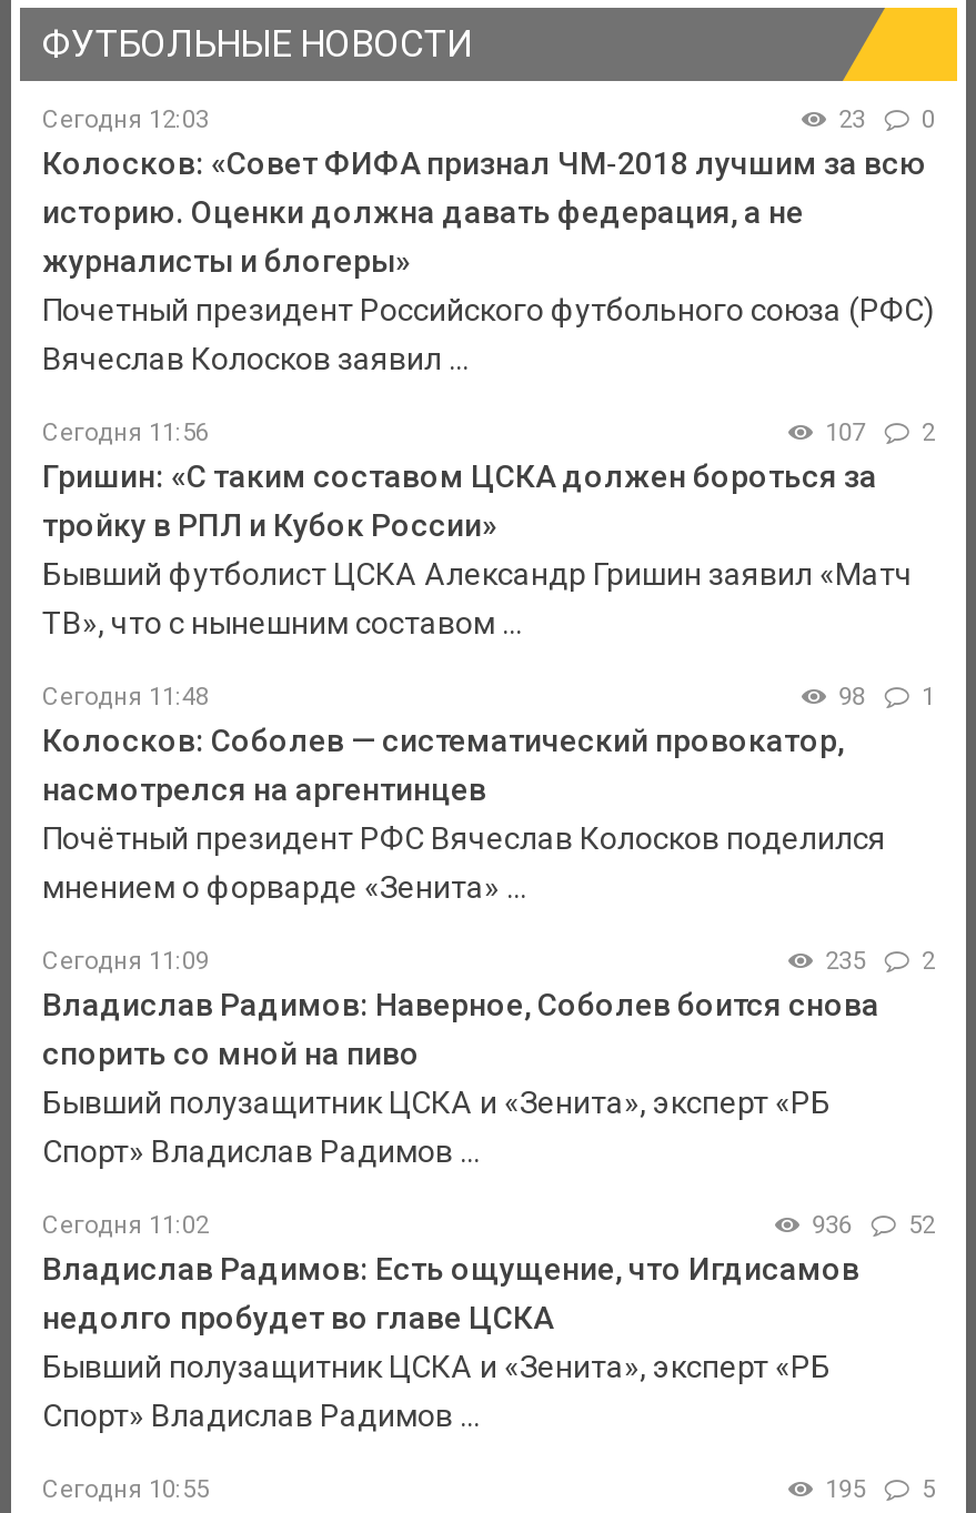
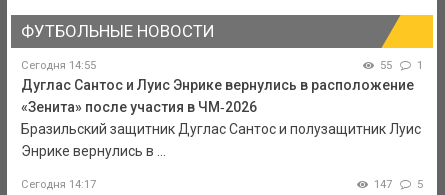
[42,106,935,712] Сегодня 12:03 | 23 | 0 | Колосков: «Совет ФИФА признал ЧМ‑2018 лучшим за всю | историю. Оценки должна давать федерация, а не | журналисты и блогеры» | Почетный президент Российского футбольного союза (РФС) | Вячеслав Колосков заявил ... | Сегодня 11:56 | 107 | 2 | Гришин: «С таким составом ЦСКА должен бороться за | тройку в РПЛ и Кубок России» | Бывший футболист ЦСКА Александр Гришин заявил «Матч | ТВ», что с нынешним составом ... | Сегодня 11:48 | 98 -> [21,59,395,72] Сегодня 14:55 | 55
[42,723,935,1505] Колосков: Соболев — систематический провокатор, | насмотрелся на аргентинцев | Почётный президент РФС Вячеслав Колосков поделился | мнением о форварде «Зенита» ... | Сегодня 11:09 | 235 | 2 | Владислав Радимов: Наверное, Соболев боится снова | спорить со мной на пиво | Бывший полузащитник ЦСКА и «Зенита», эксперт «РБ | Спорт» Владислав Радимов ... | Сегодня 11:02 | 936 | 52 | Владислав Радимов: Есть ощущение, что Игдисамов | недолго пробудет во главе ЦСКА | Бывший полузащитник ЦСКА и «Зенита», эксперт «РБ | Спорт» Владислав Радимов ... | Сегодня 10:55 | 195 -> [21,77,421,191] Дуглас Сантос и Луис Энрике вернулись в расположение | «Зенита» после участия в ЧМ‑2026 | Бразильский защитник Дуглас Сантос и полузащитник Луис | Энрике вернулись в ... | Сегодня 14:17 | 147

